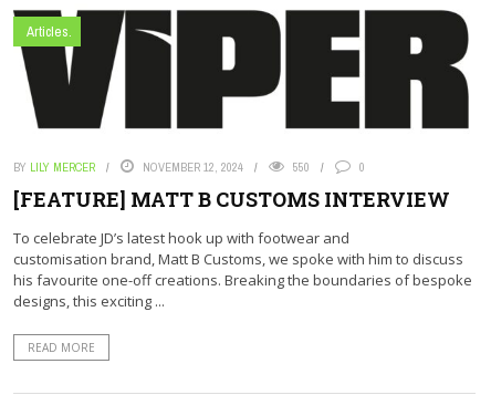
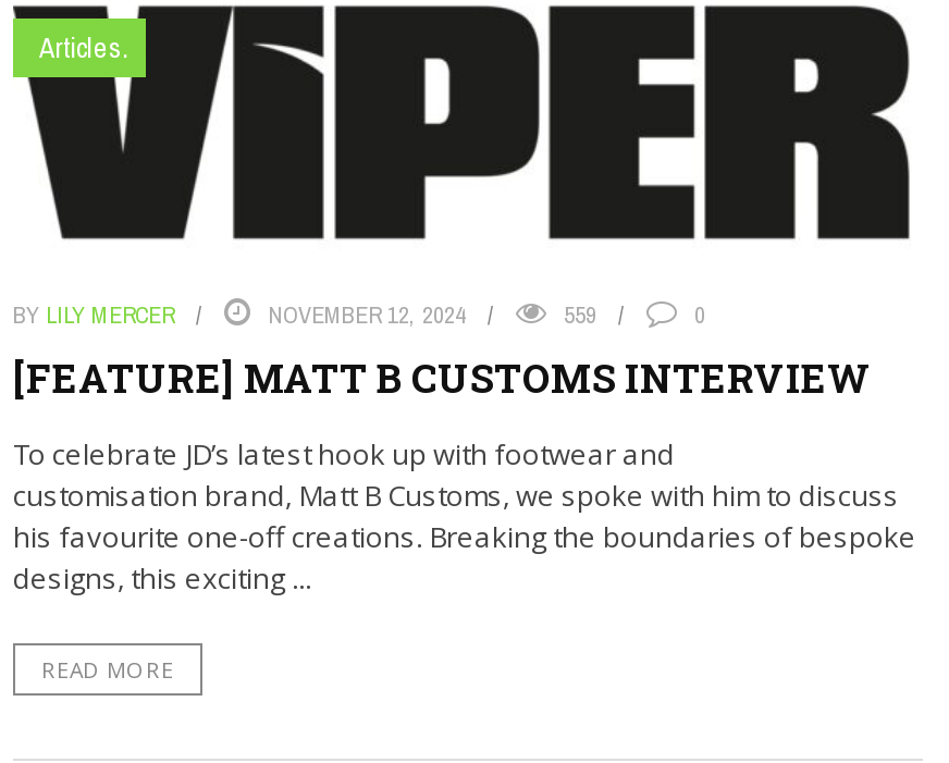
[293,159,310,174] 550 -> [564,298,596,329] 559

